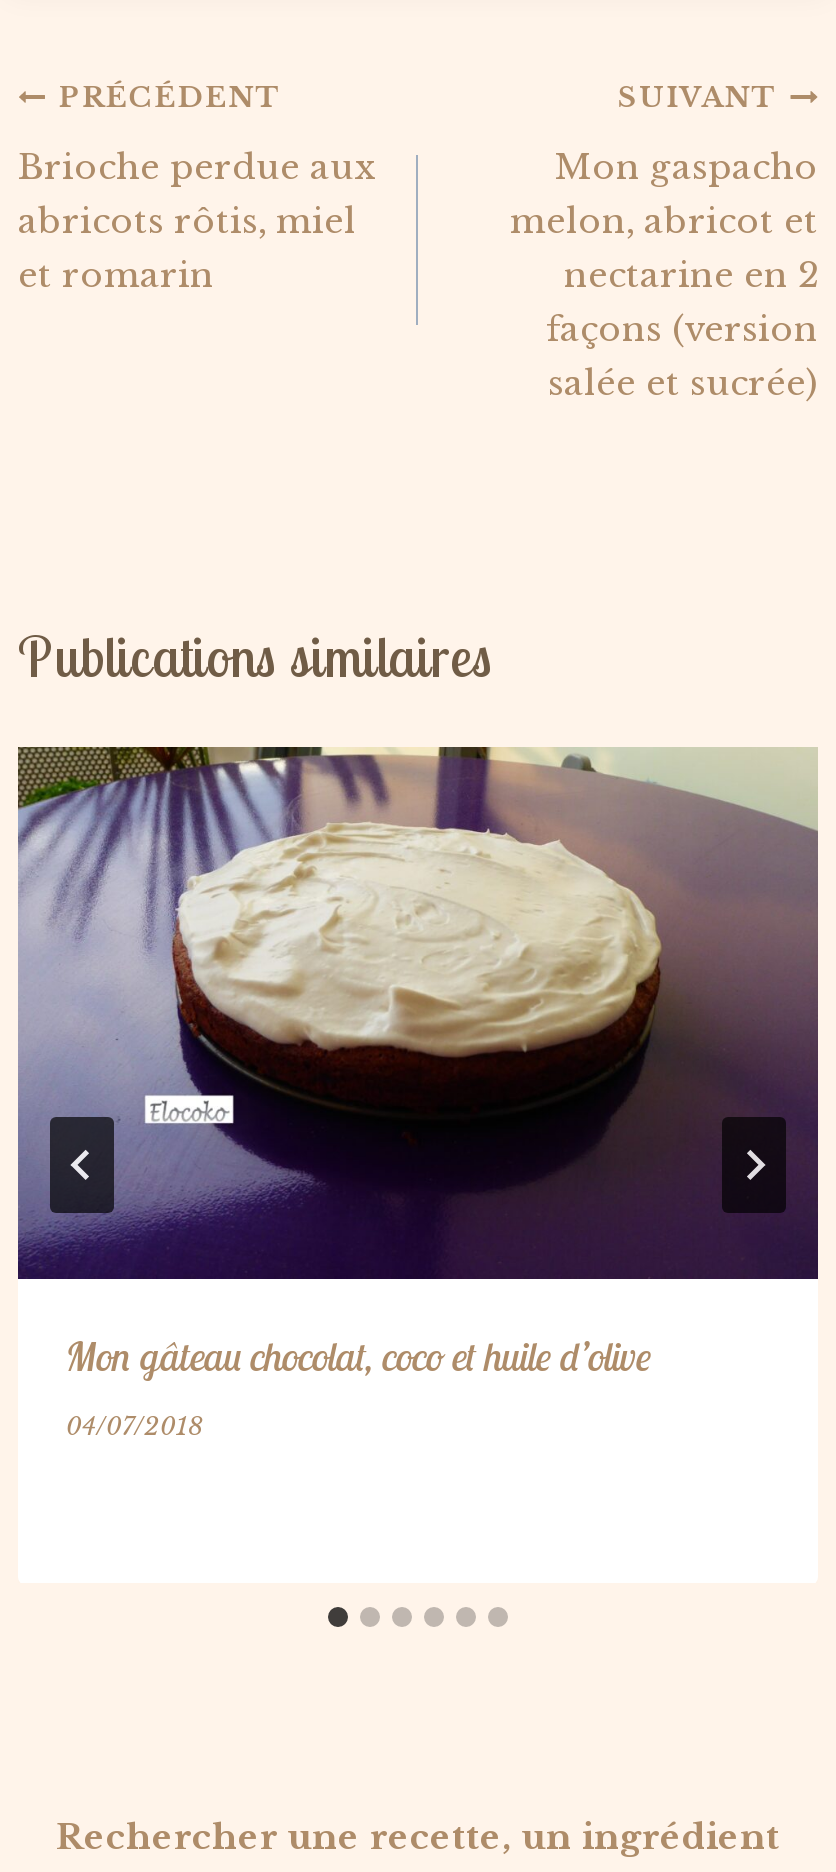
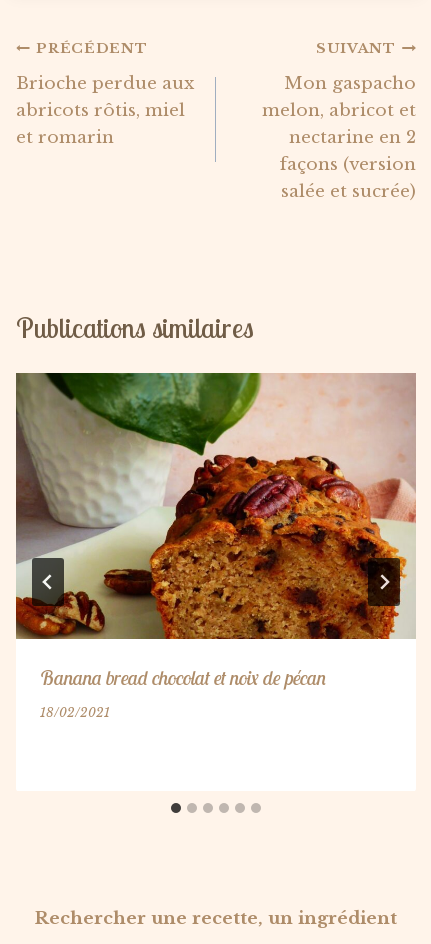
[16,747,820,1382] [image] | Mon gâteau chocolat, coco et huile d’olive -> [15,372,417,690] [image] | Banana bread chocolat et noix de pécan
[66,1412,204,1442] 04/07/2018 -> [40,705,110,720] 18/02/2021

